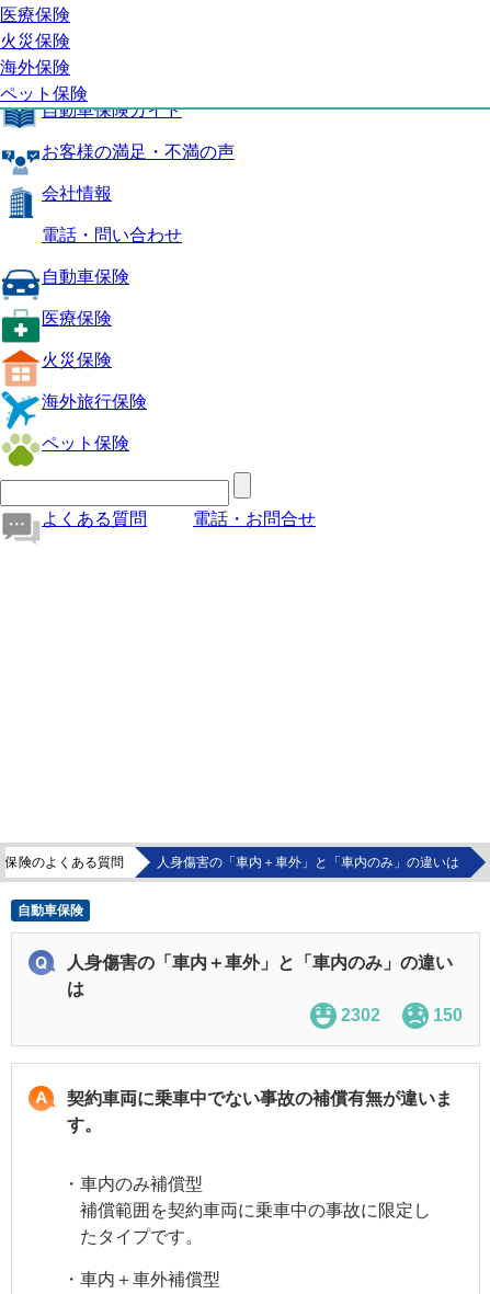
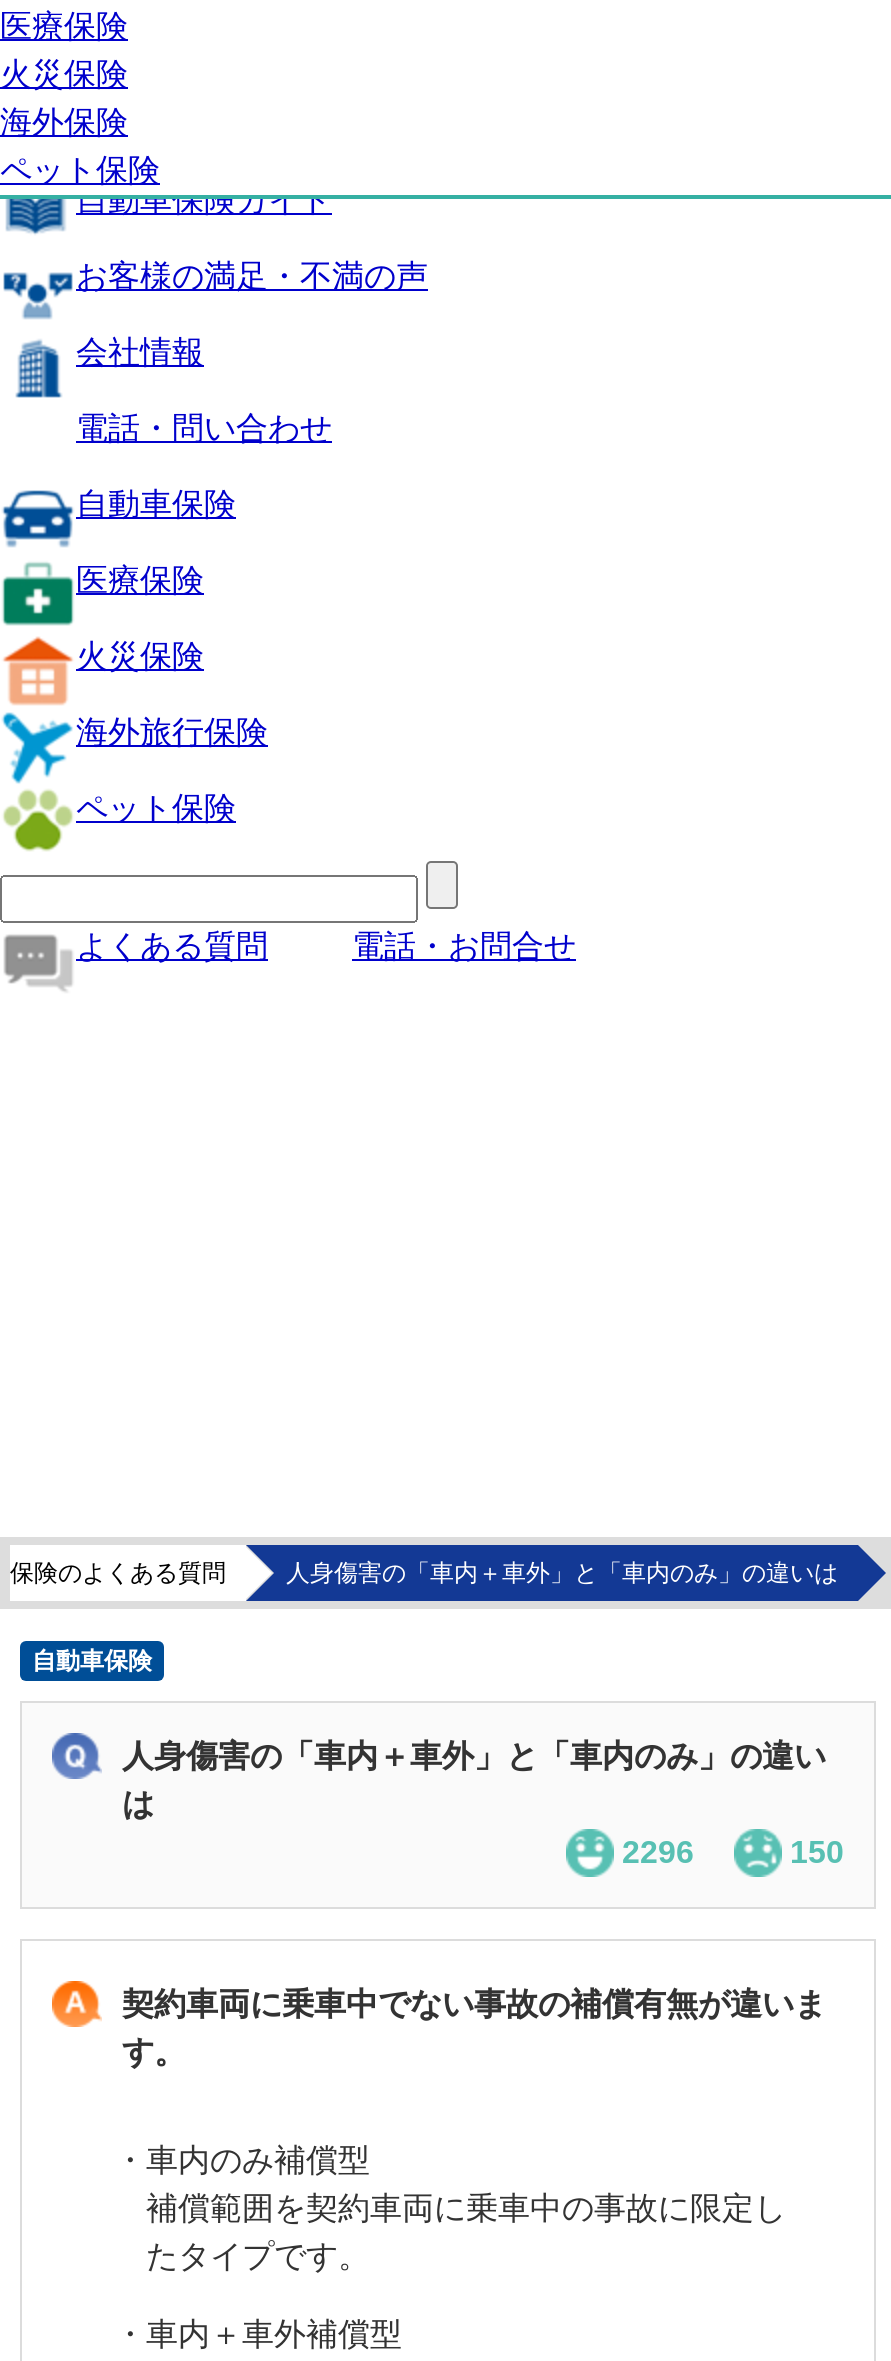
[341,1006,380,1024] 2302 -> [622,1835,694,1869] 2296

